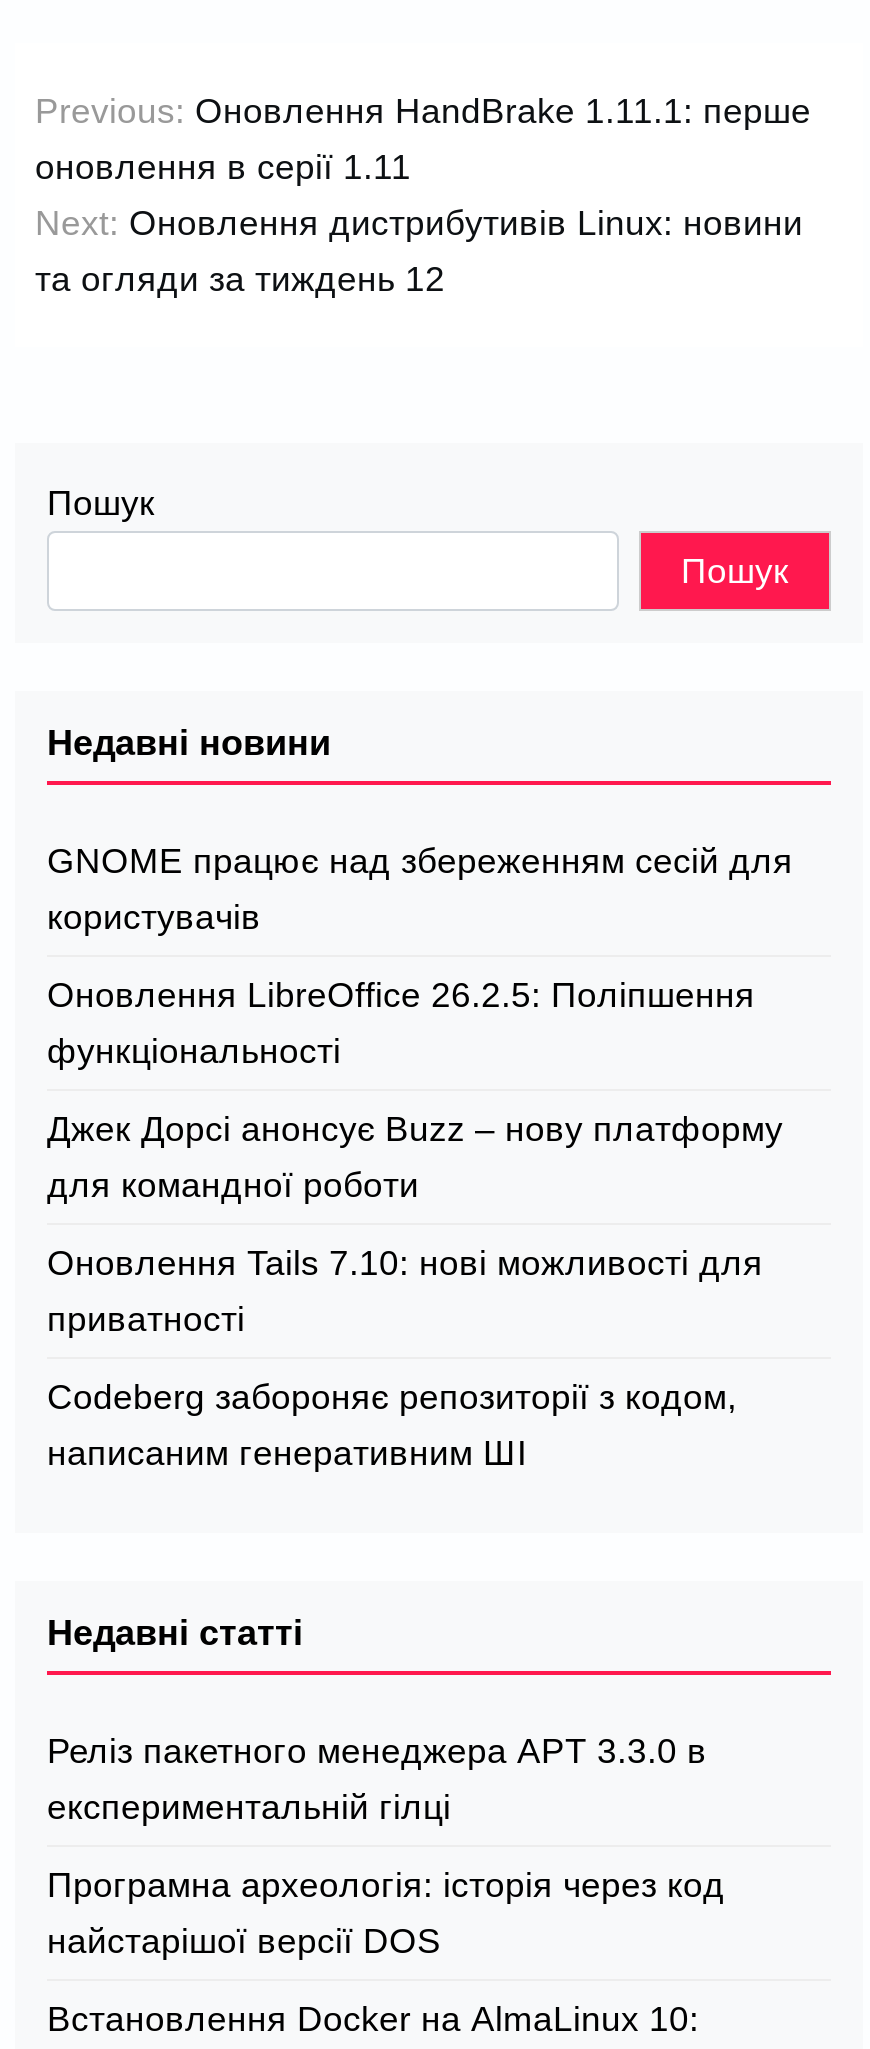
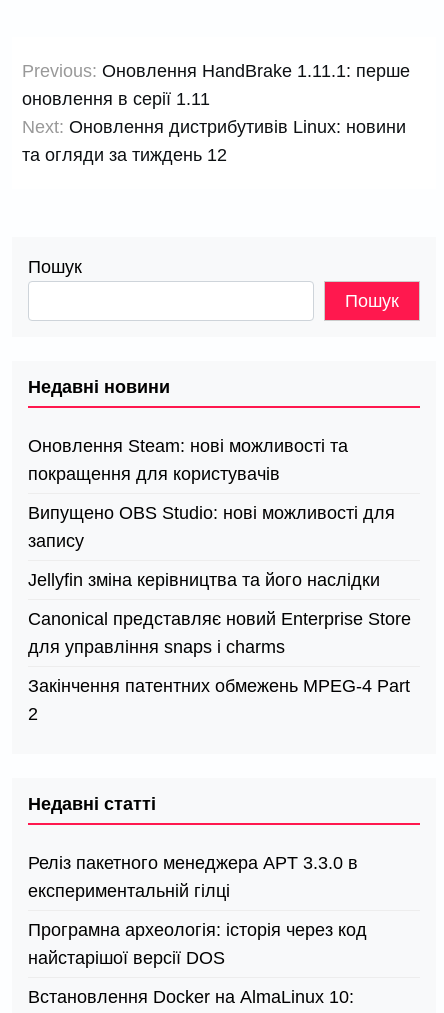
[47,842,793,938] GNOME працює над збереженням сесій для | користувачів -> [28,436,348,484] Оновлення Steam: нові можливості та | покращення для користувачів
[47,976,755,1072] Оновлення LibreOffice 26.2.5: Поліпшення | функціональності -> [28,503,395,551] Випущено OBS Studio: нові можливості для | запису
[47,1110,783,1206] Джек Дорсі анонсує Buzz – нову платформу | для командної роботи -> [28,570,380,590] Jellyfin зміна керівництва та його наслідки
[47,1244,763,1340] Оновлення Tails 7.10: нові можливості для | приватності -> [28,609,411,657] Canonical представляє новий Enterprise Store | для управління snaps і charms
[47,1378,737,1474] Codeberg забороняє репозиторії з кодом, | написаним генеративним ШІ -> [28,676,410,724] Закінчення патентних обмежень MPEG-4 Part | 2

